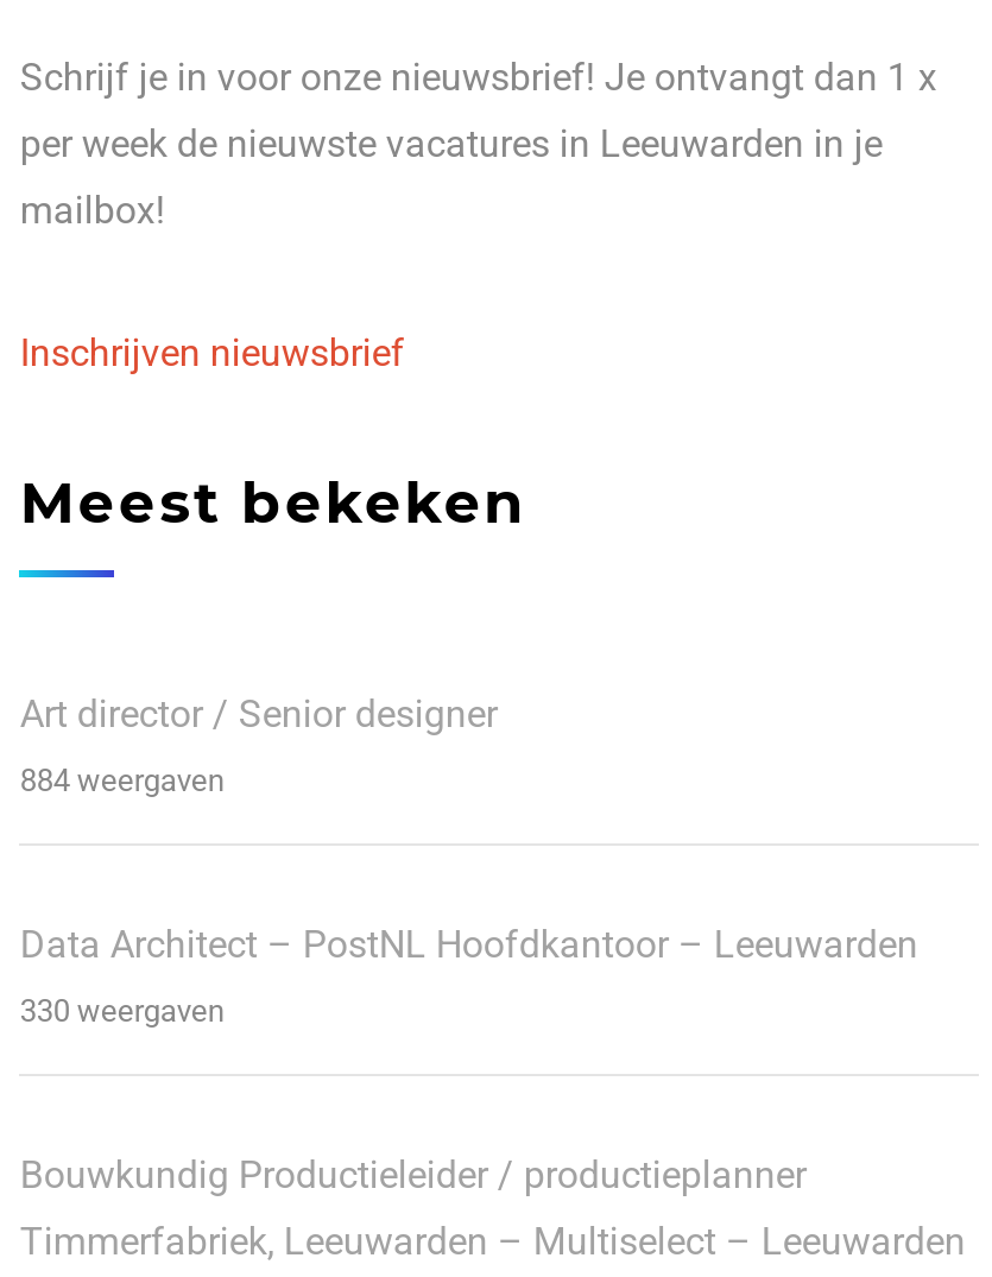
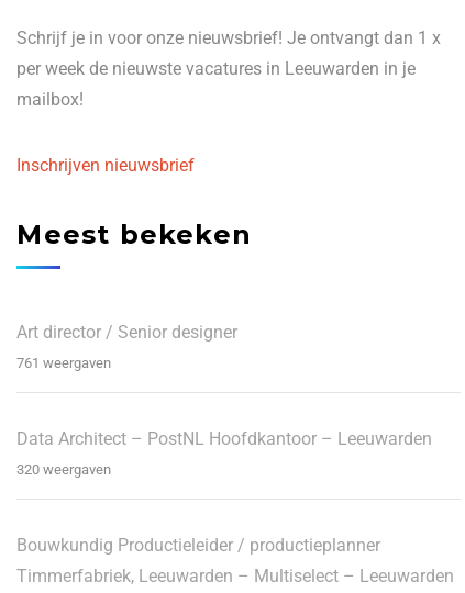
[20,763,224,798] 884 weergaven -> [17,355,111,371] 761 weergaven
[20,993,224,1029] 330 weergaven -> [17,461,111,478] 320 weergaven

